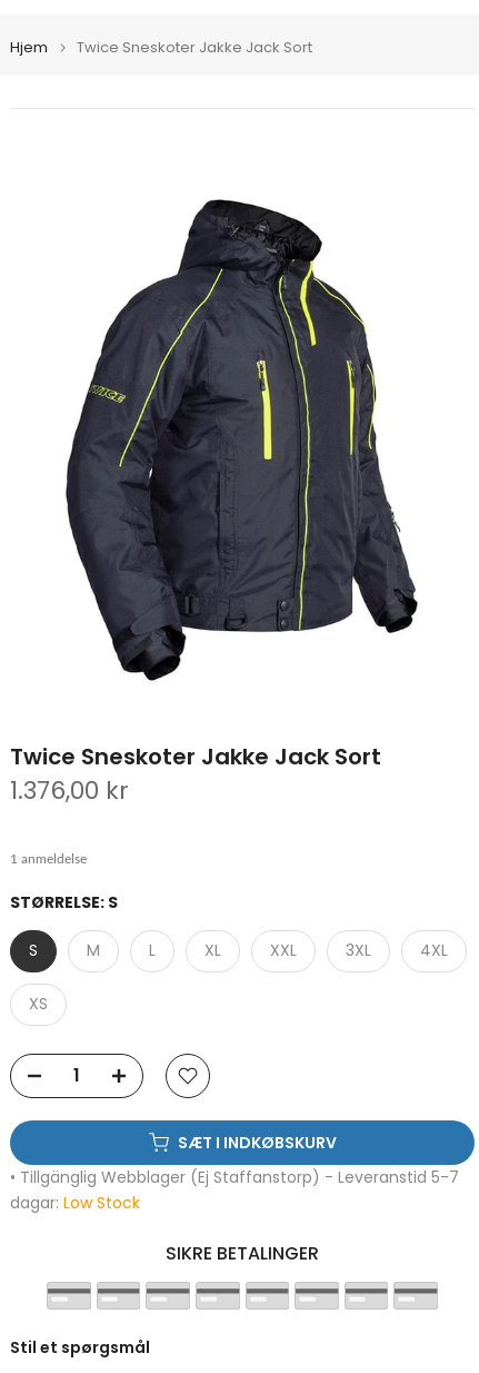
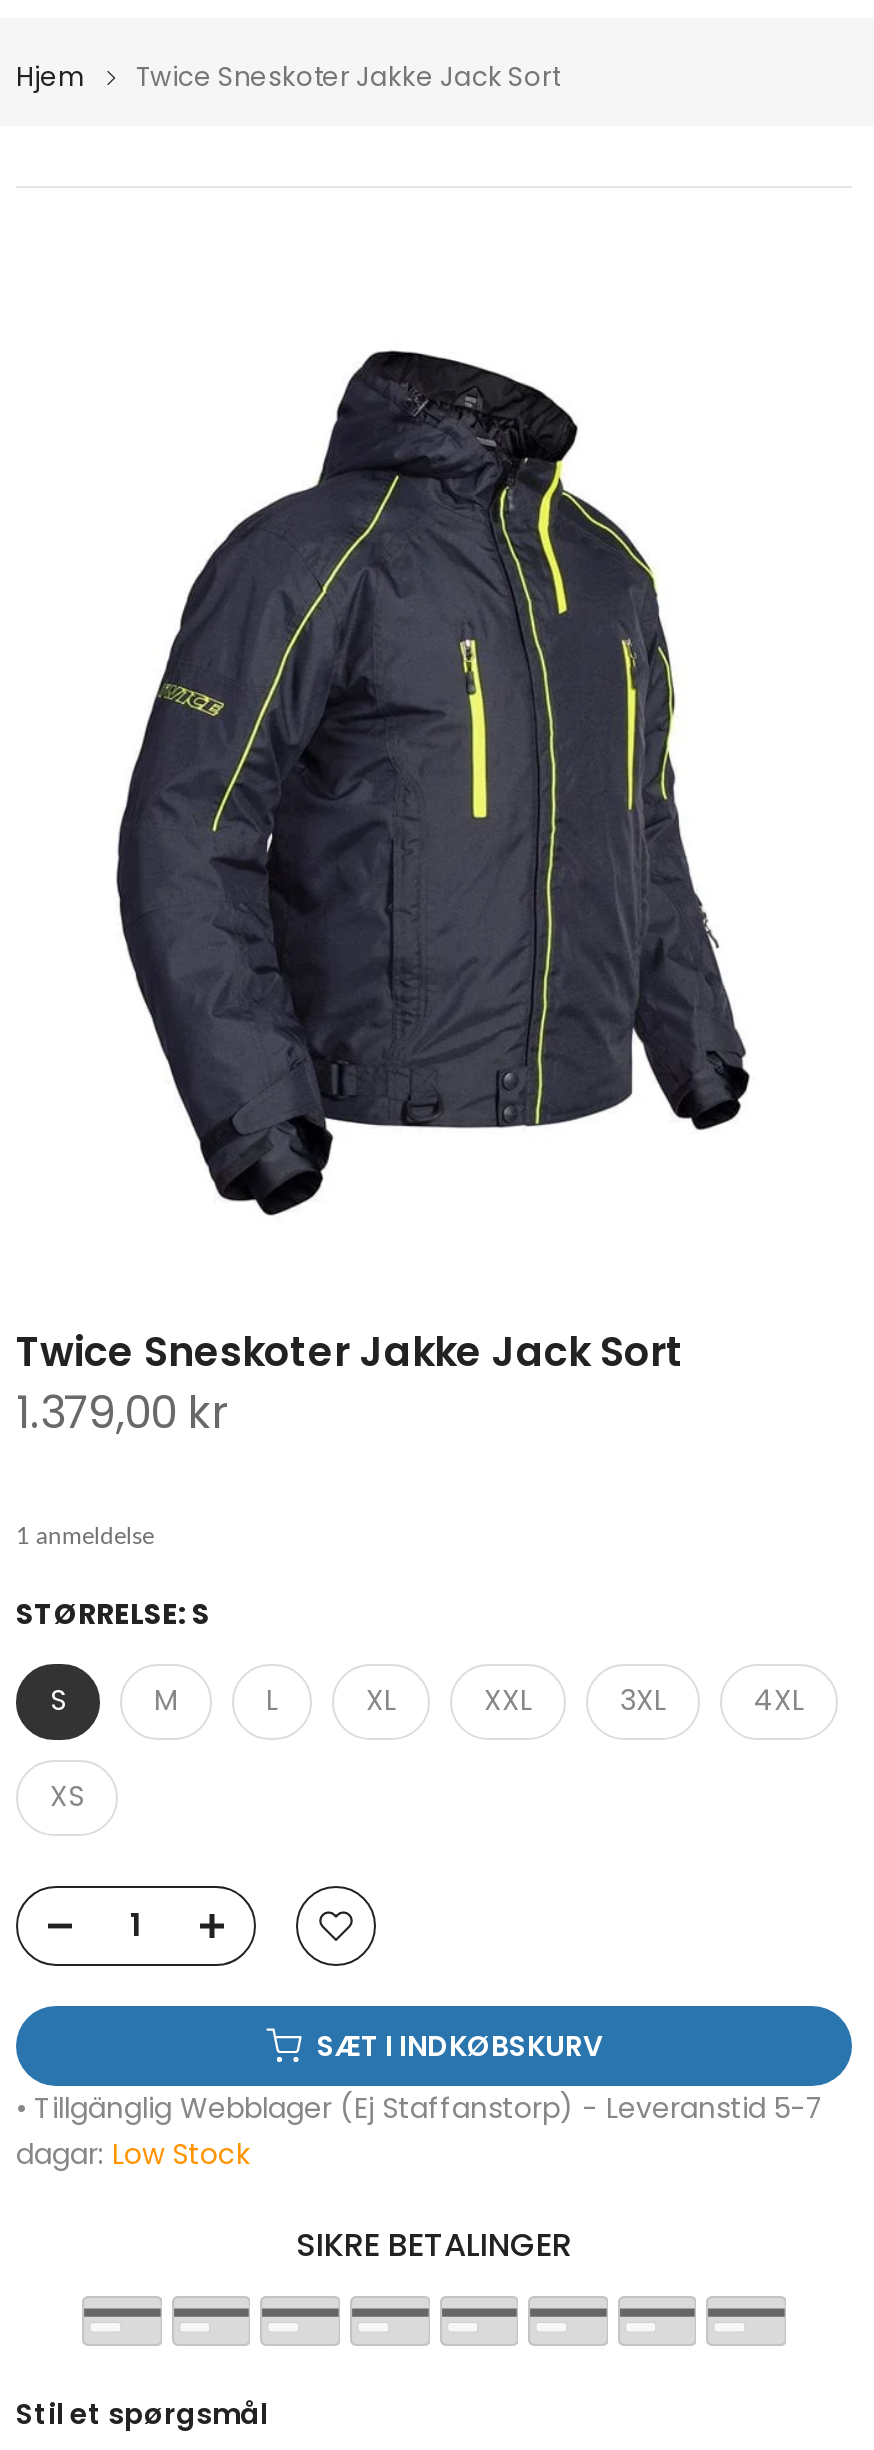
[10,773,129,807] 1.376,00 kr -> [16,1381,230,1443] 1.379,00 kr

